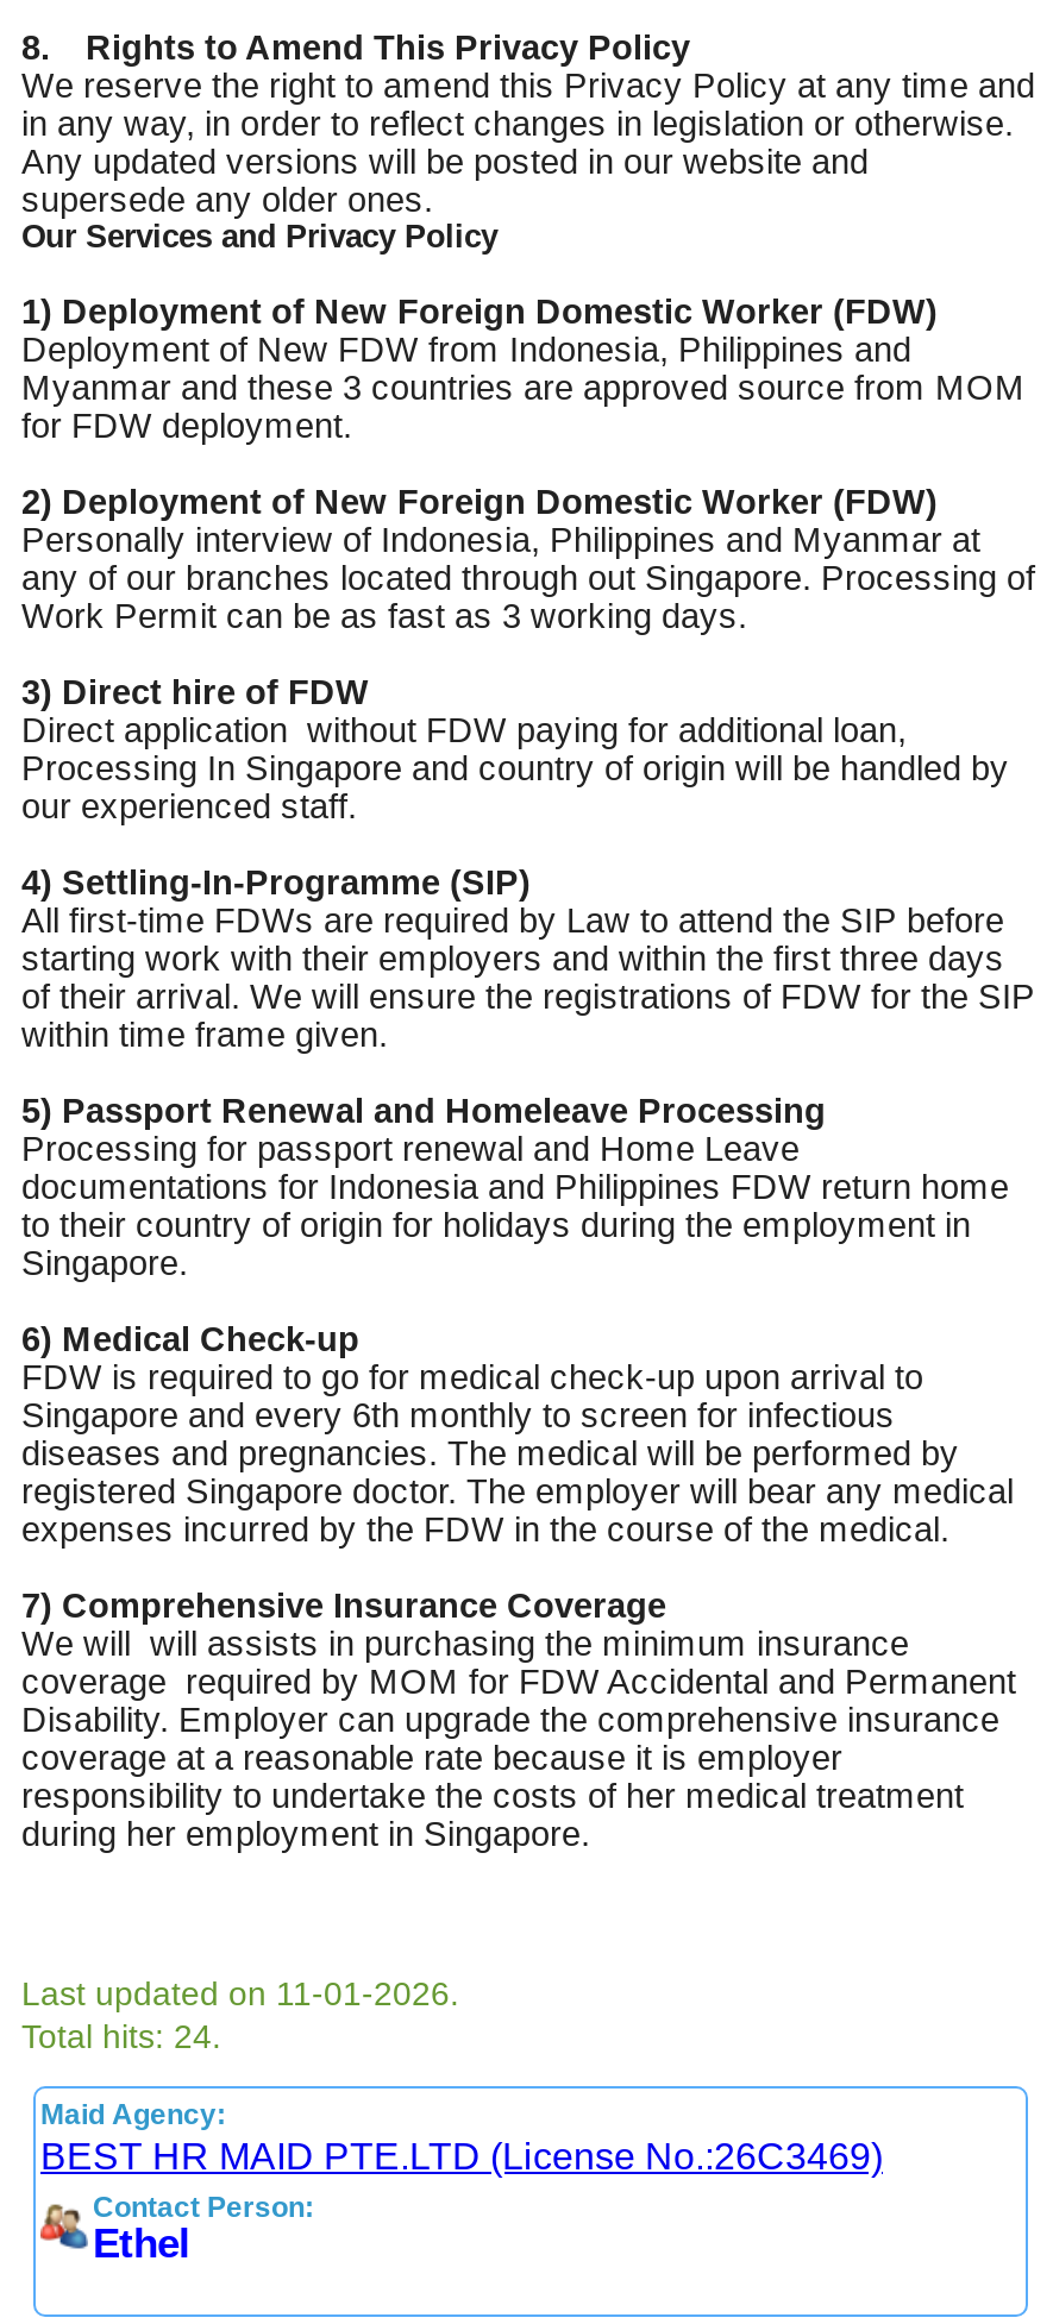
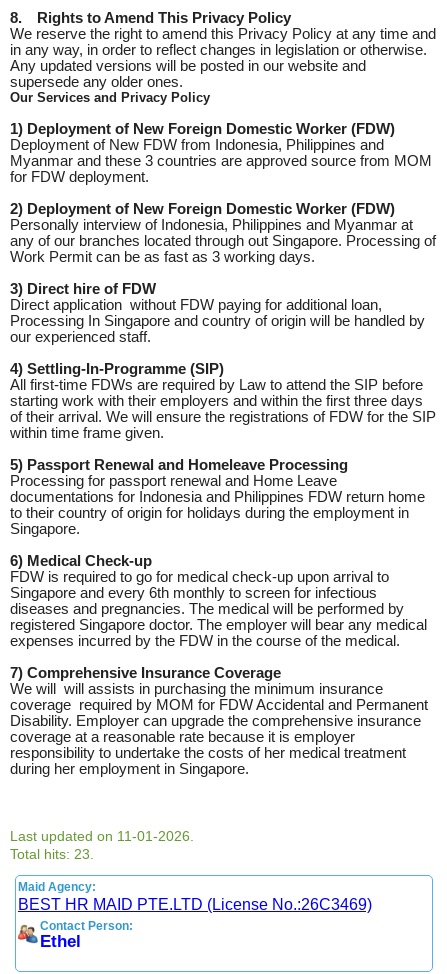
[21,2017,221,2055] Total hits: 24. -> [10,846,94,862] Total hits: 23.

